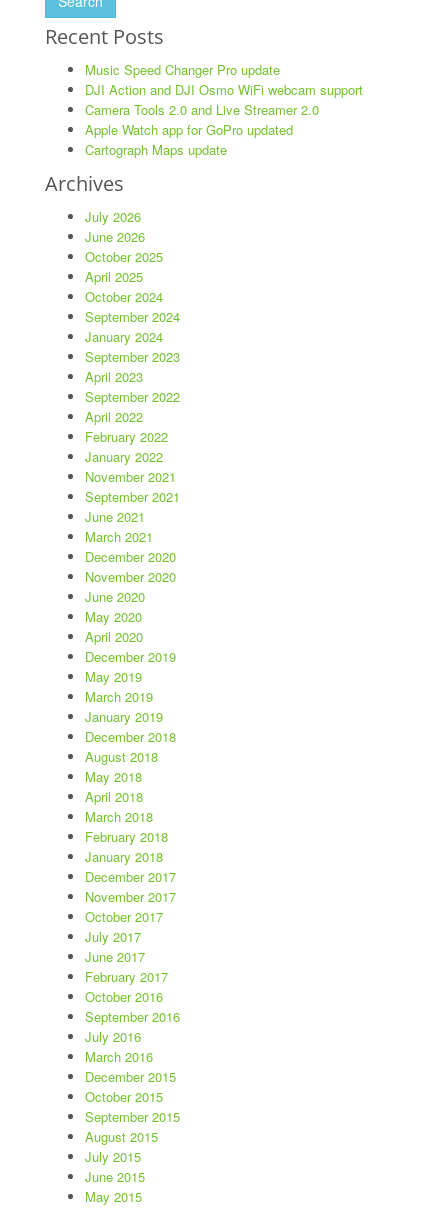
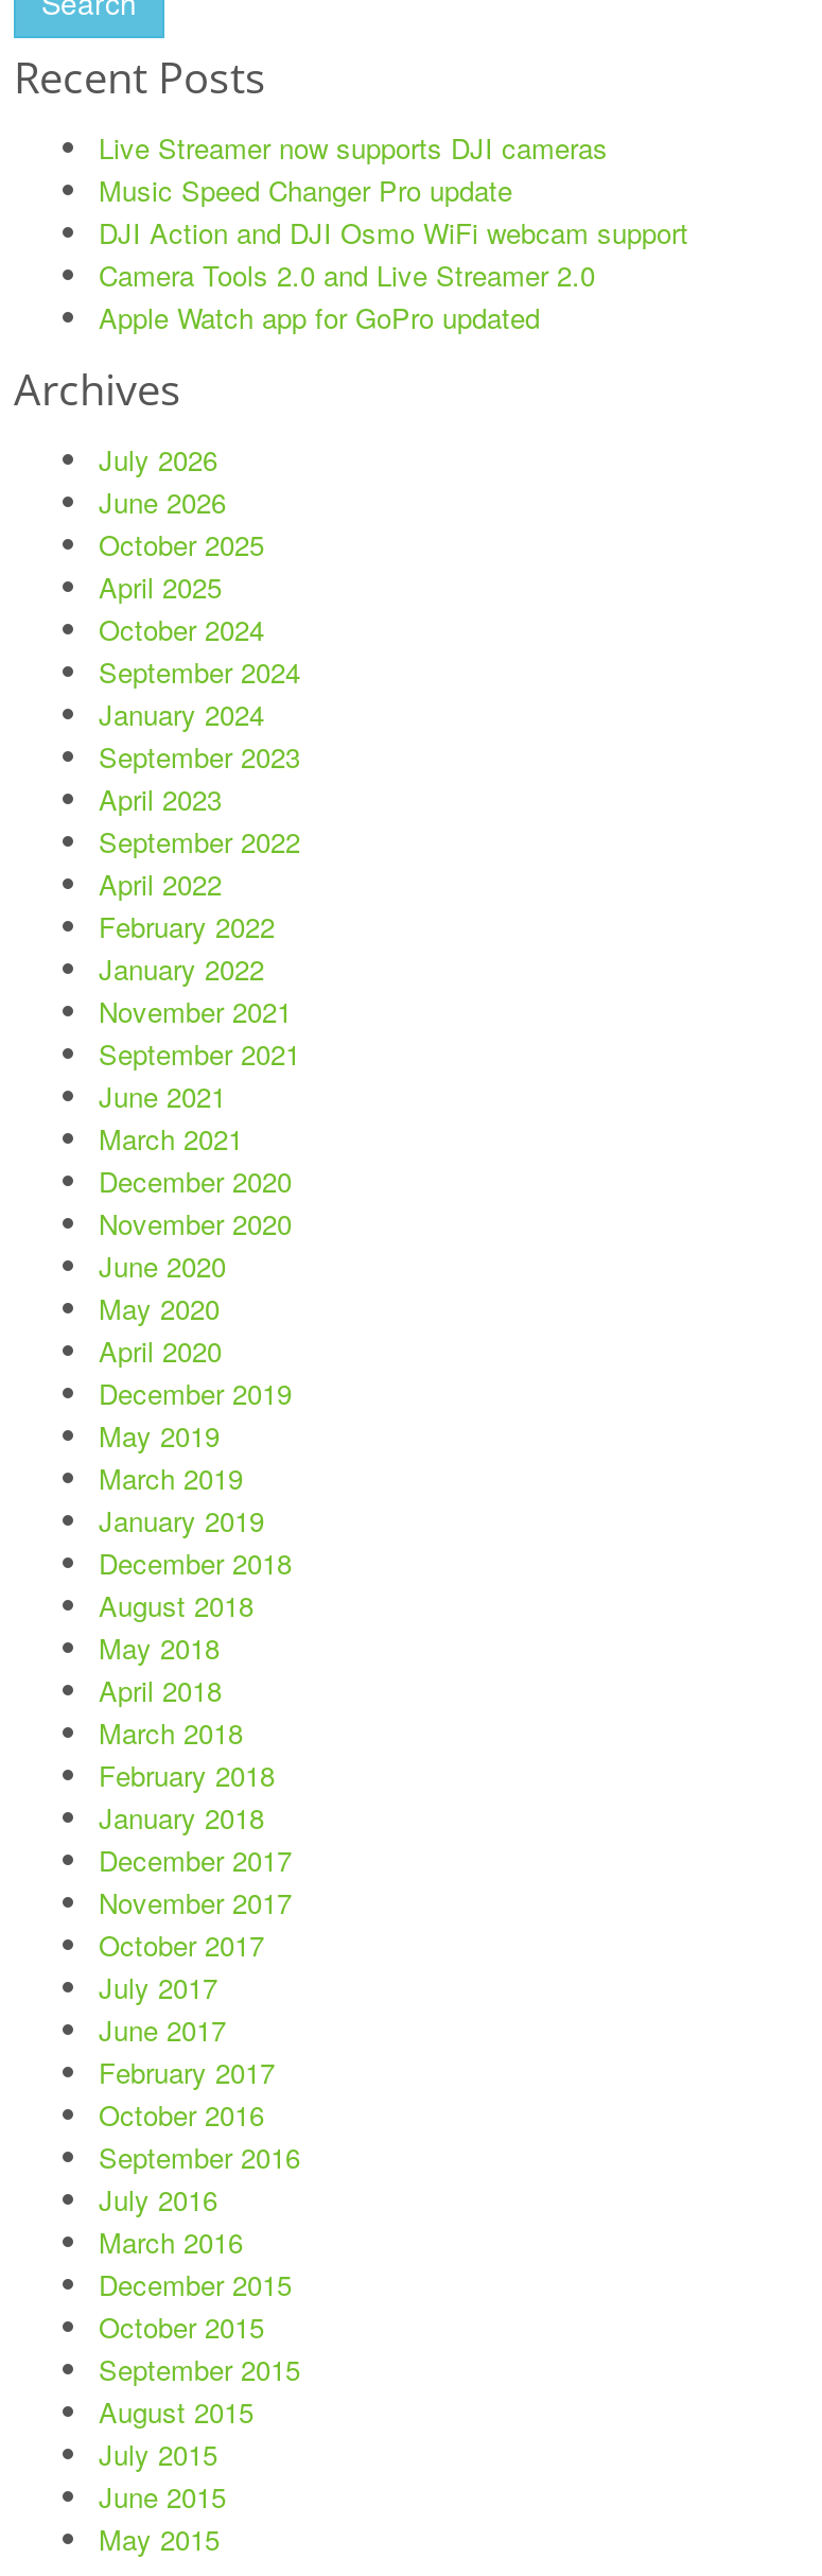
none -> [99,127,608,168] Live Streamer now supports DJI cameras
moved [85,60,363,139] -> [99,170,688,337]: Music Speed Changer Pro update | DJI Action and DJI Osmo WiFi webcam support | Camera Tools 2.0 and Live Streamer 2.0 | Apple Watch app for GoPro updated
[85,140,227,159] Cartograph Maps update -> none

